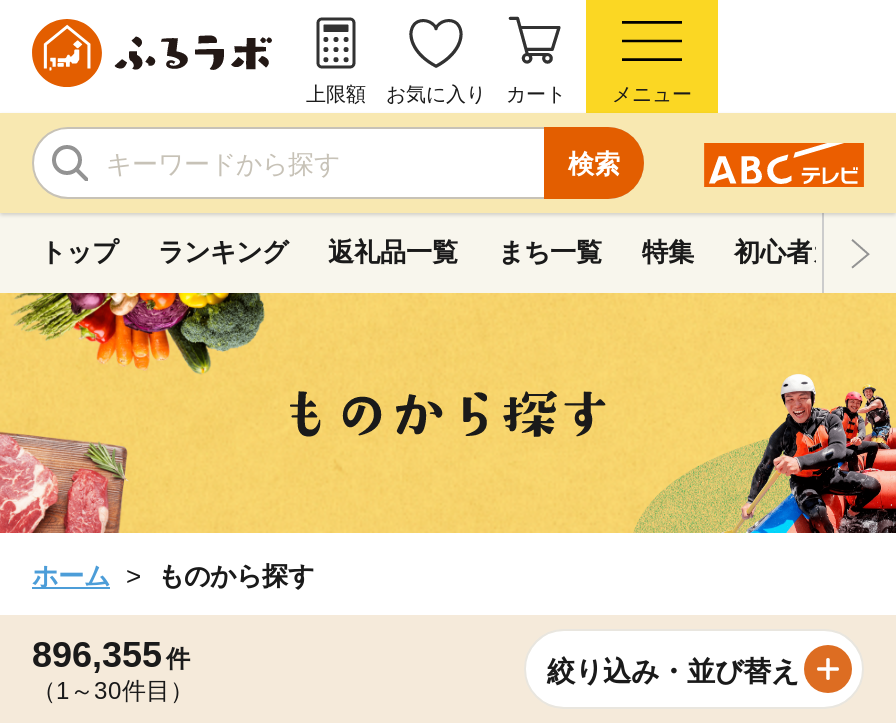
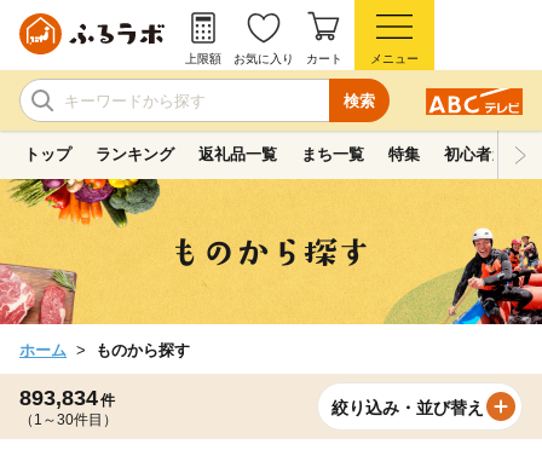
[32,635,190,675] 896,355 件 -> [19,386,115,410] 893,834 件

